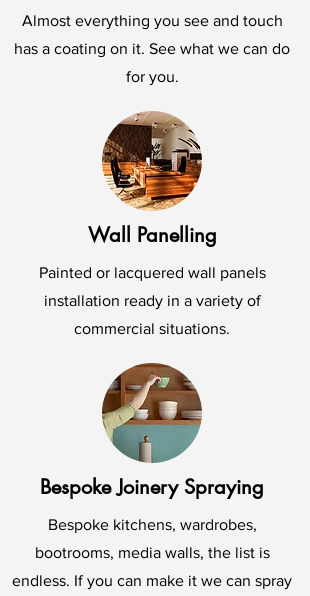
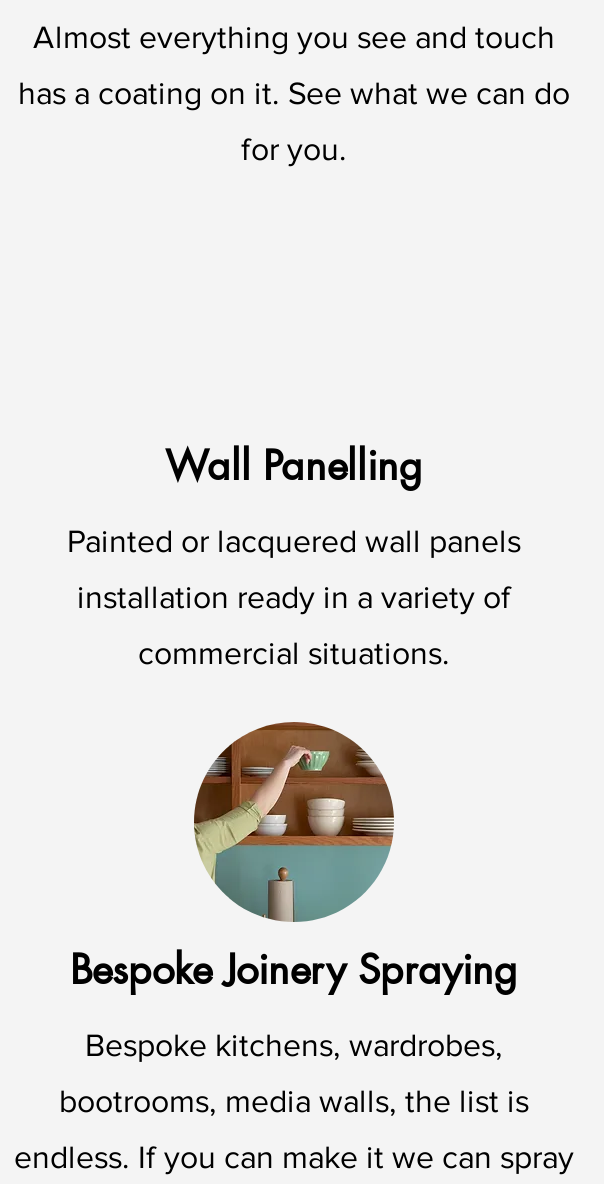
[101,110,203,212] [image] -> none

